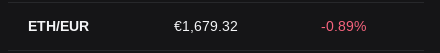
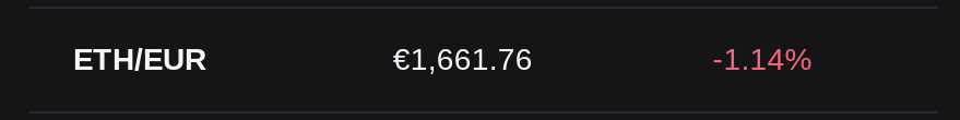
[174,18,238,34] €1,679.32 -> [393,41,533,76] €1,661.76
[321,18,366,34] -0.89% -> [713,41,811,76] -1.14%

